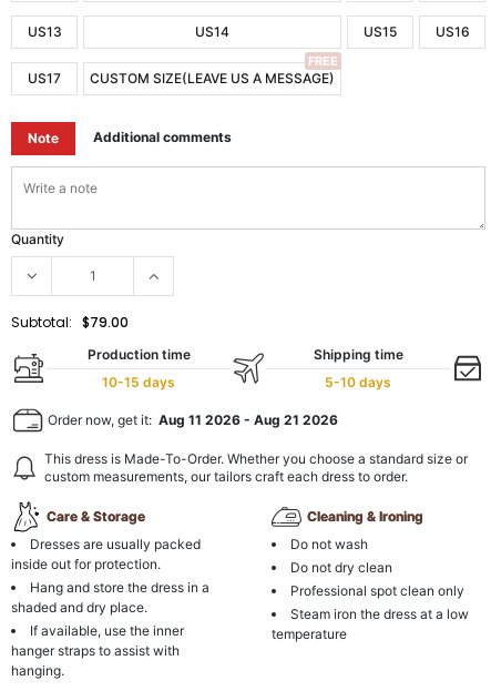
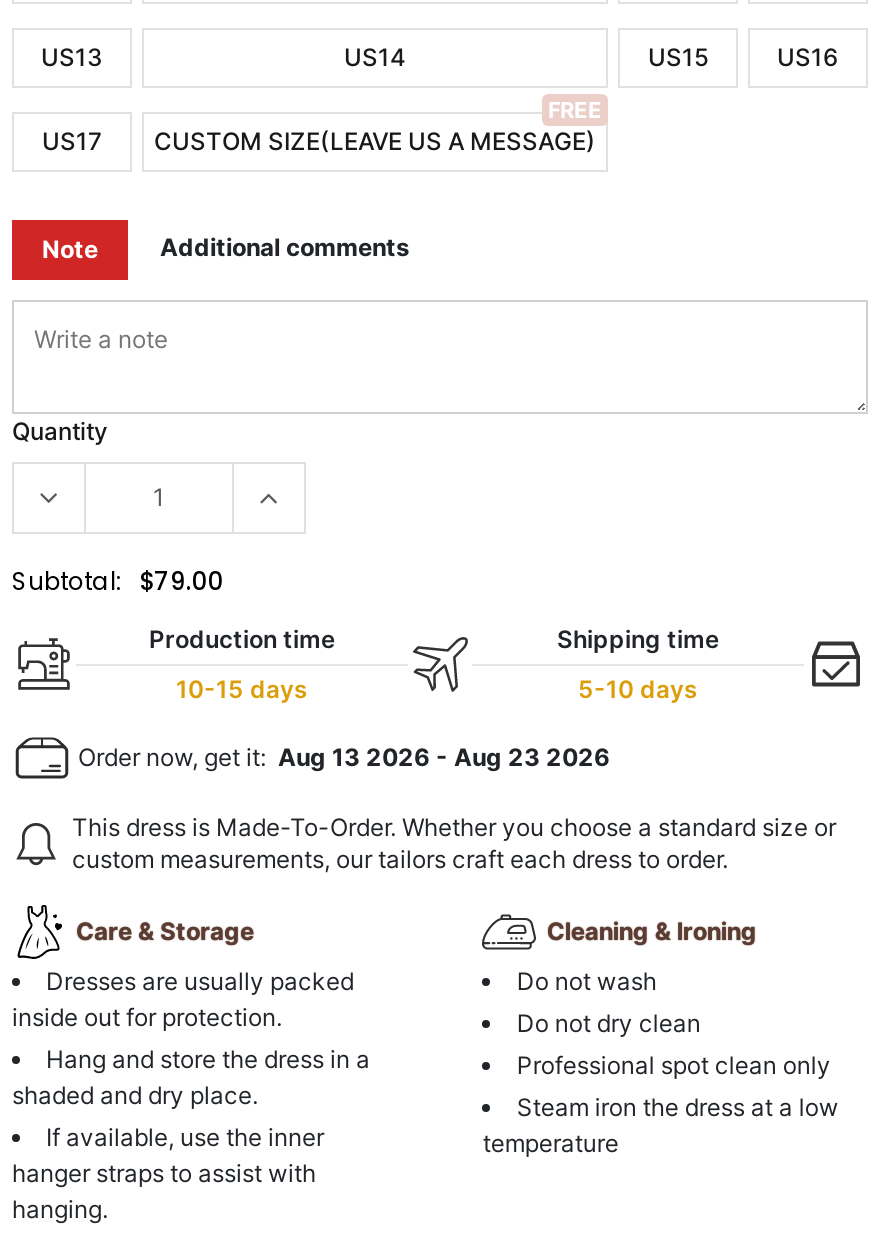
[44,411,338,428] Order now, get it: Aug 11 2026 - Aug 21 2026 -> [72,741,610,771] Order now, get it: Aug 13 2026 - Aug 23 2026

